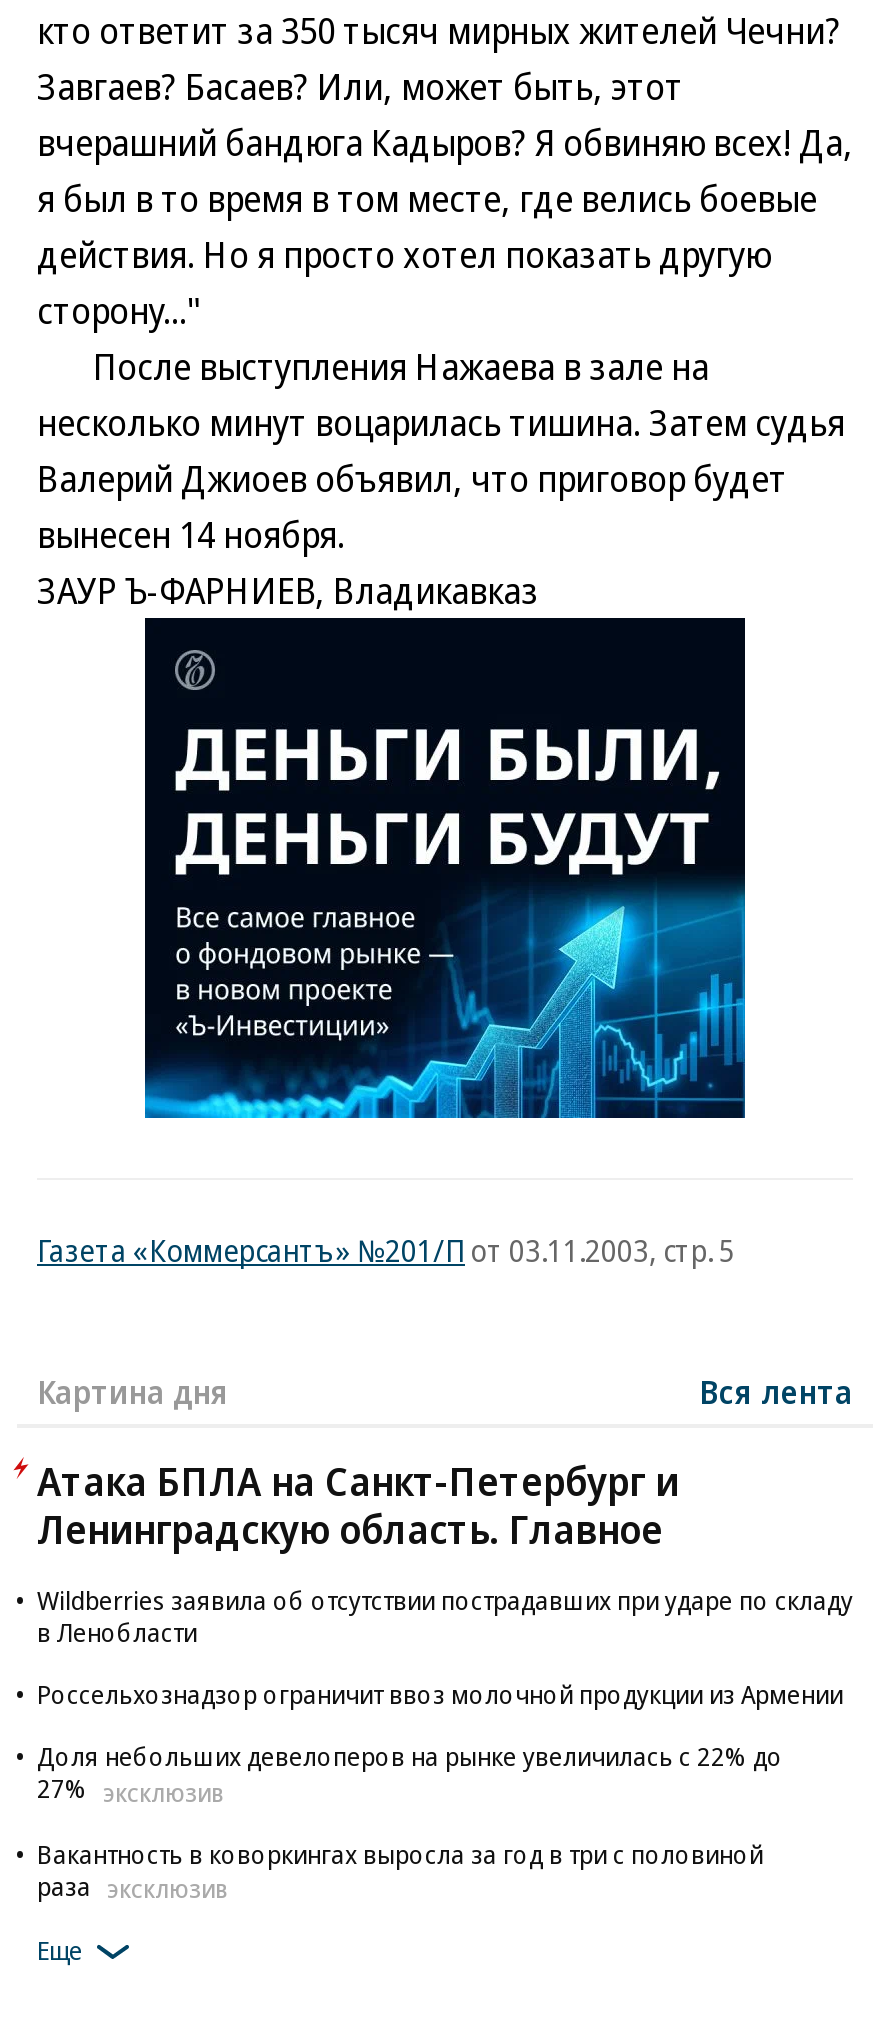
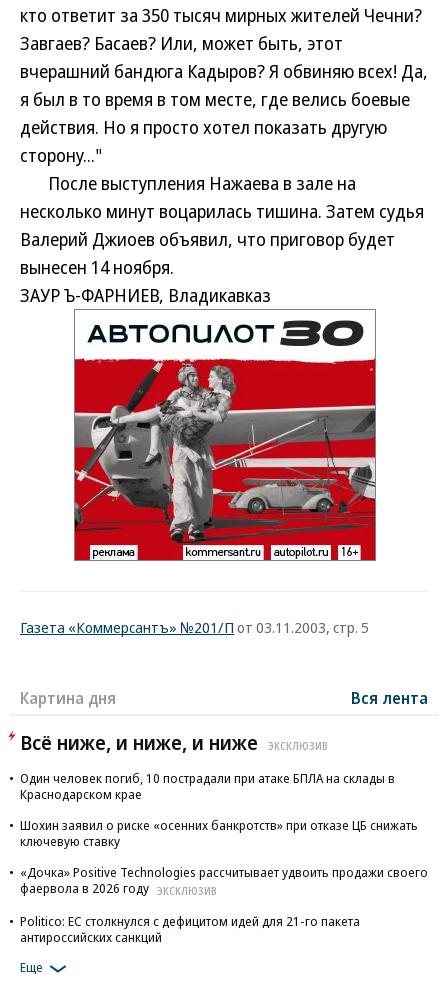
[143,618,749,1120] [image] -> [73,310,377,562] [image]
[37,1454,679,1556] Атака БПЛА на Санкт-Петербург и | Ленинградскую область. Главное -> [20,729,328,756] Всё ниже, и ниже, и ниже | ЭКСКЛЮЗИВ
[37,1582,853,1650] Wildberries заявила об отсутствии пострадавших при ударе по складу | в Ленобласти -> [20,769,395,803] Один человек погиб, 10 пострадали при атаке БПЛА на склады в | Краснодарском крае
[37,1676,843,1712] Россельхознадзор ограничит ввоз молочной продукции из Армении -> [20,816,418,850] Шохин заявил о риске «осенних банкротств» при отказе ЦБ снижать | ключевую ставку
[37,1738,783,1807] Доля небольших девелоперов на рынке увеличилась с 22% до | 27% ЭКСКЛЮЗИВ -> [20,863,428,897] «Дочка» Positive Technologies рассчитывает удвоить продажи своего | фаервола в 2026 году ЭКСКЛЮЗИВ
[37,1835,763,1904] Вакантность в коворкингах выросла за год в три с половиной | раза ЭКСКЛЮЗИВ -> [20,911,360,945] Politico: ЕС столкнулся с дефицитом идей для 21-го пакета | антироссийских санкций

